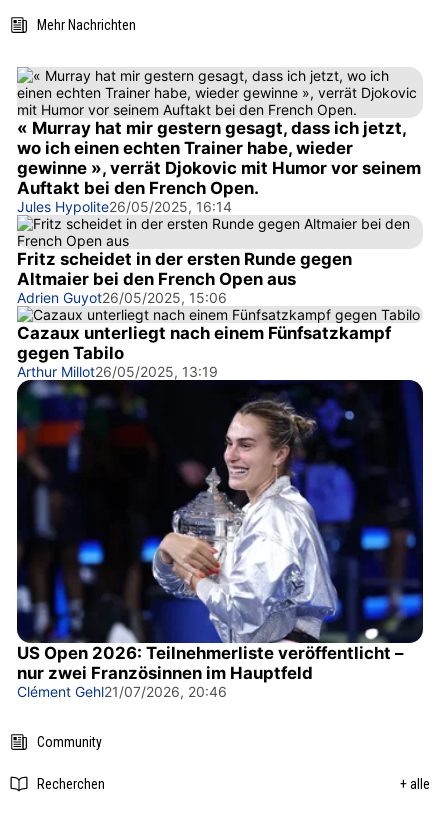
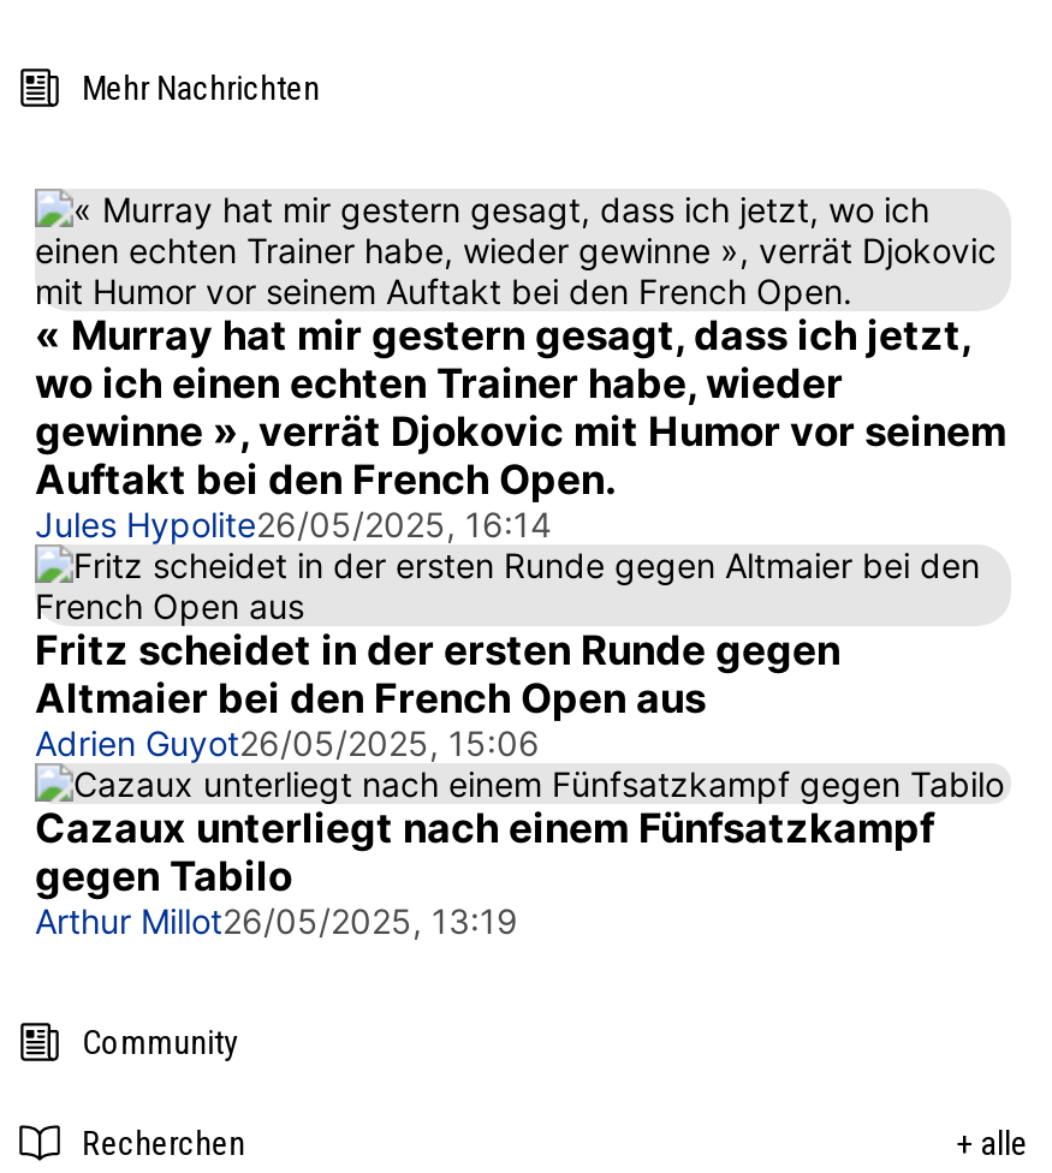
[16,379,424,700] [image] | US Open 2026: Teilnehmerliste veröffentlicht – | nur zwei Französinnen im Hauptfeld | Clément Gehl21/07/2026, 20:46 -> none

